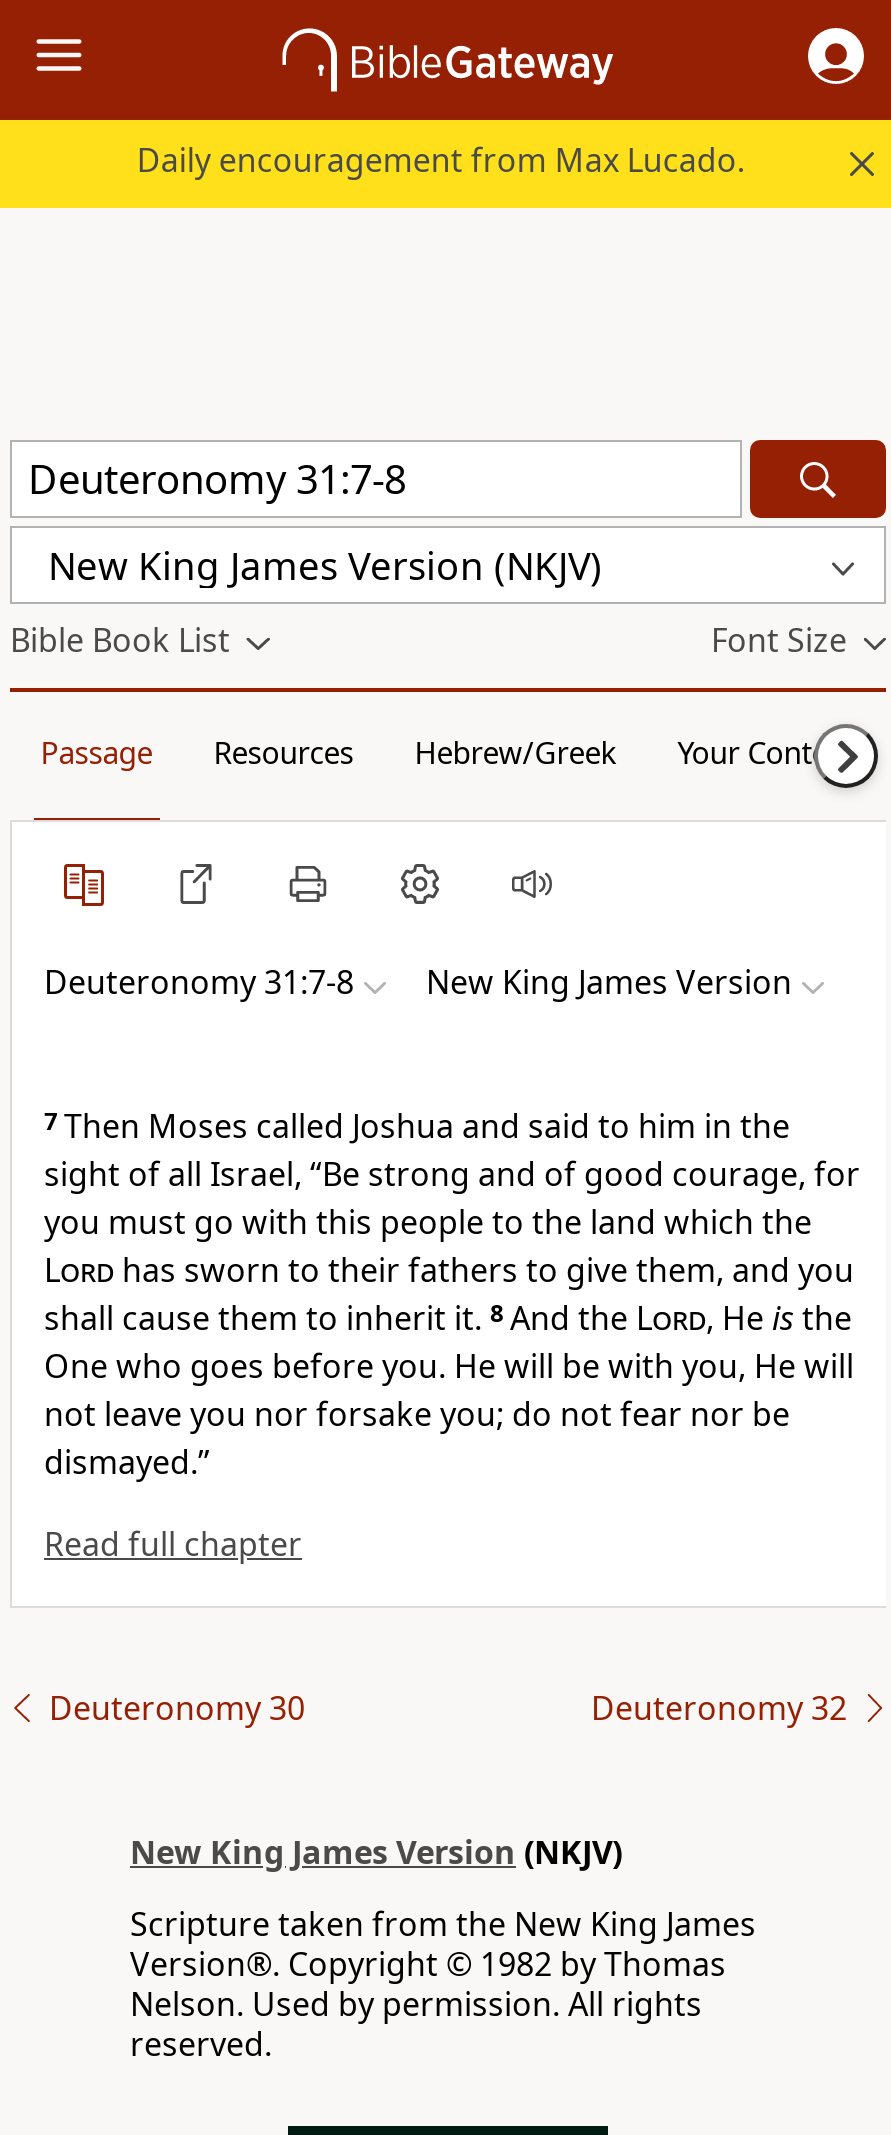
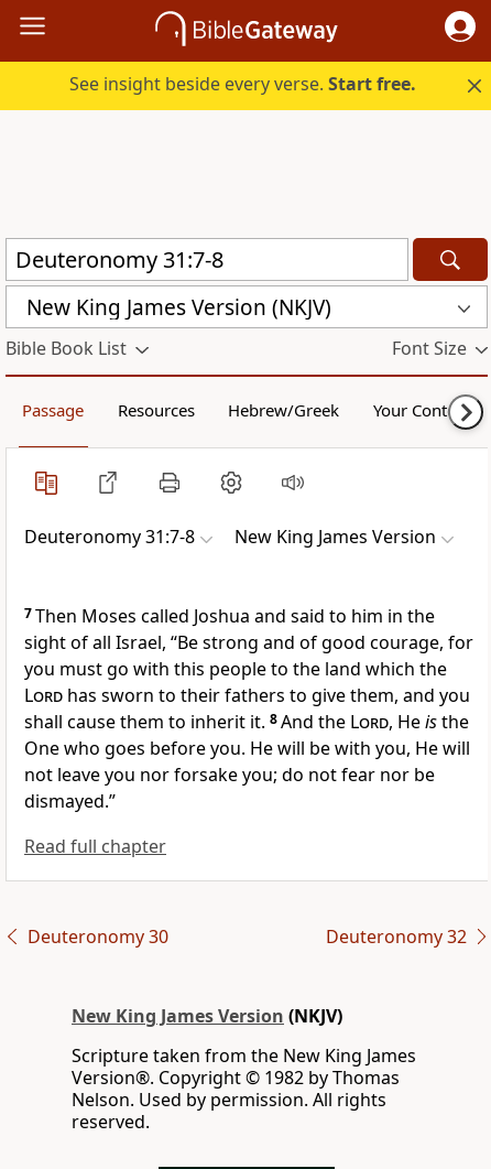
[137,138,745,182] Daily encouragement from Max Lucado. -> [69,72,416,96] See insight beside every verse. Start free.

